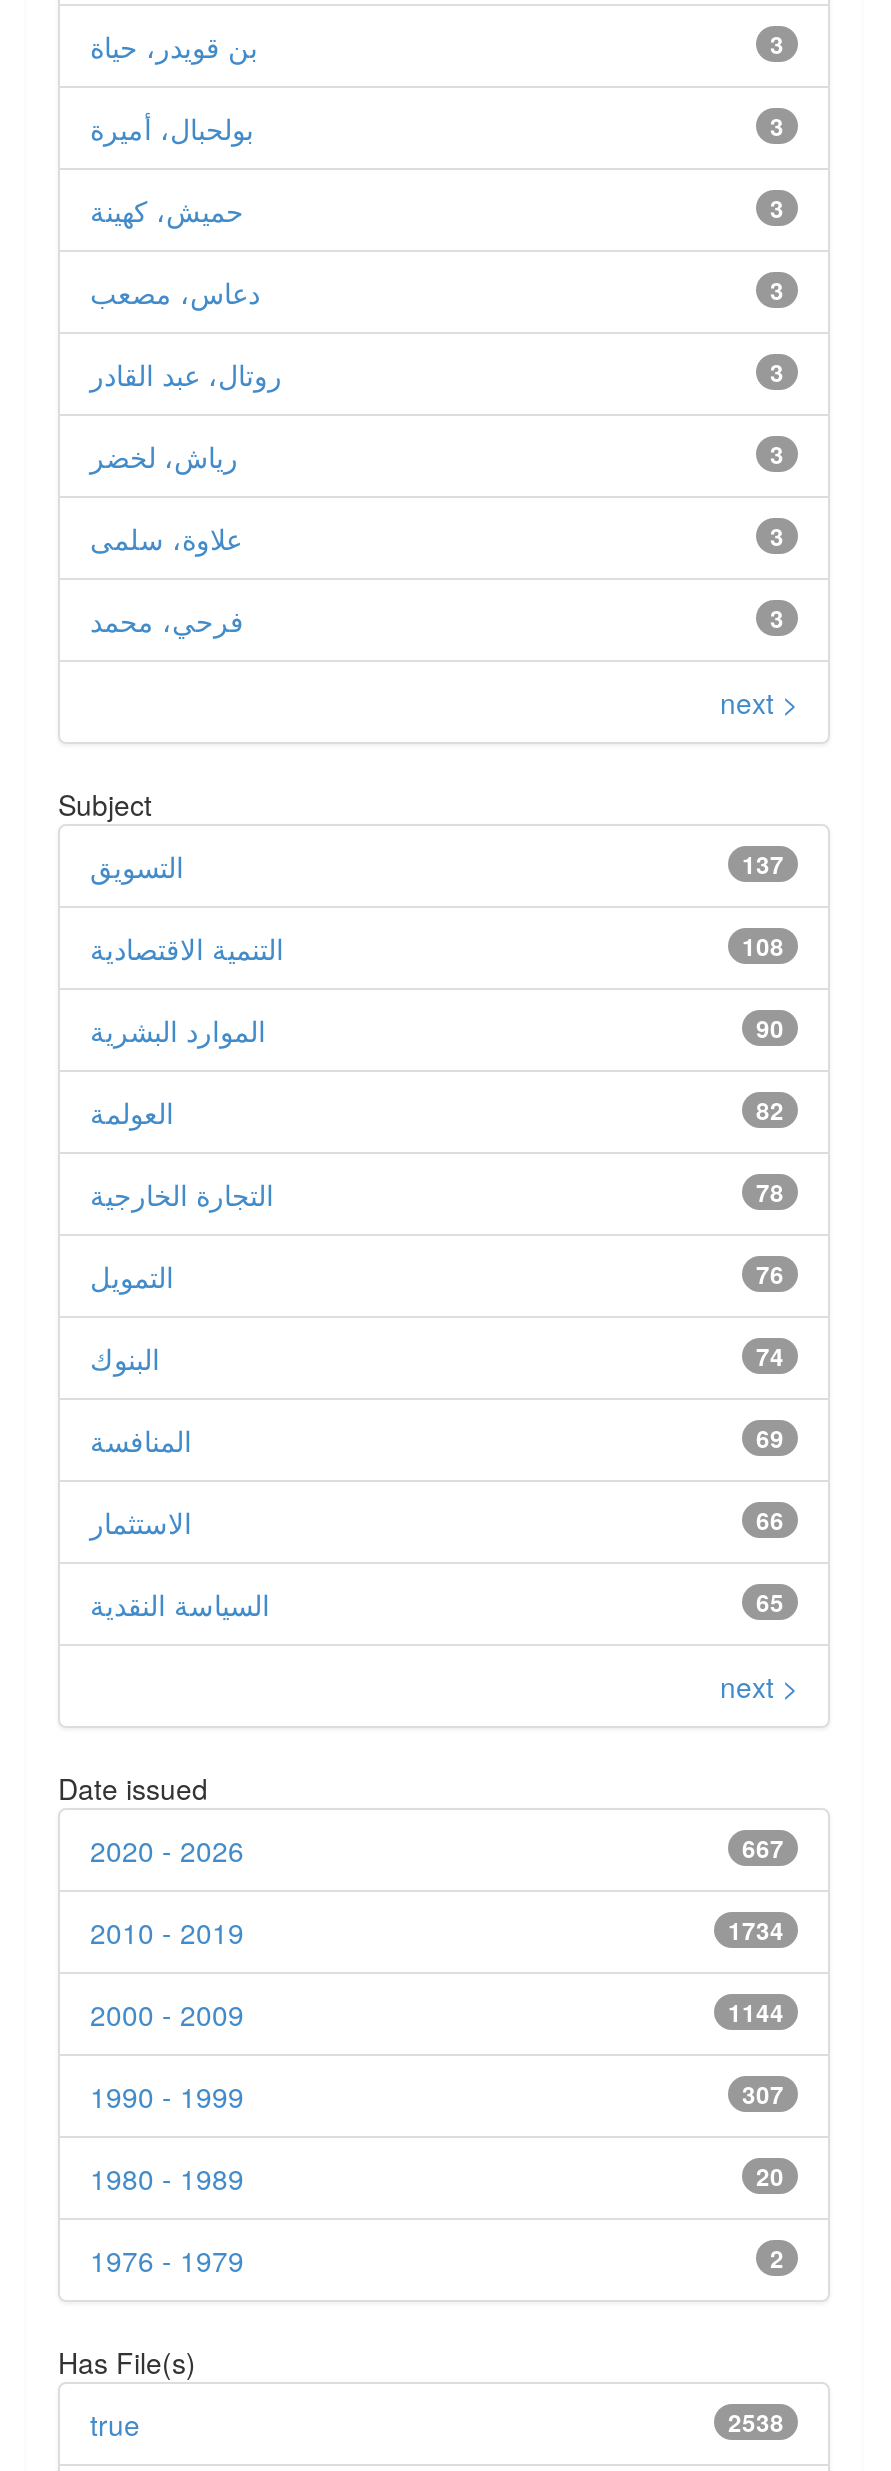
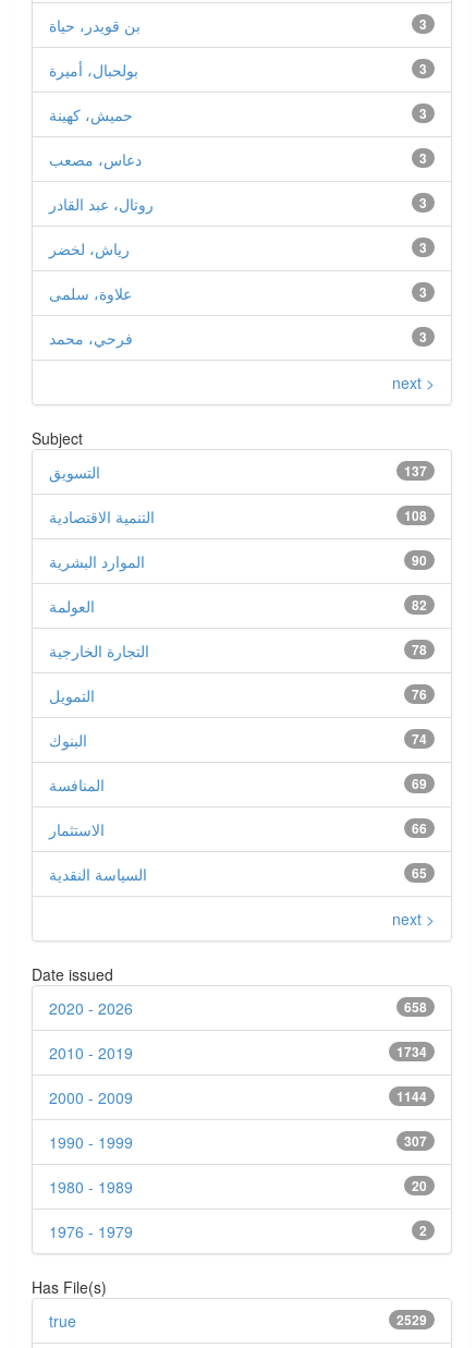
[742,1830,784,1866] 667 -> [404,997,427,1017] 658
[728,2404,784,2440] 2538 -> [396,1310,427,1330] 2529

